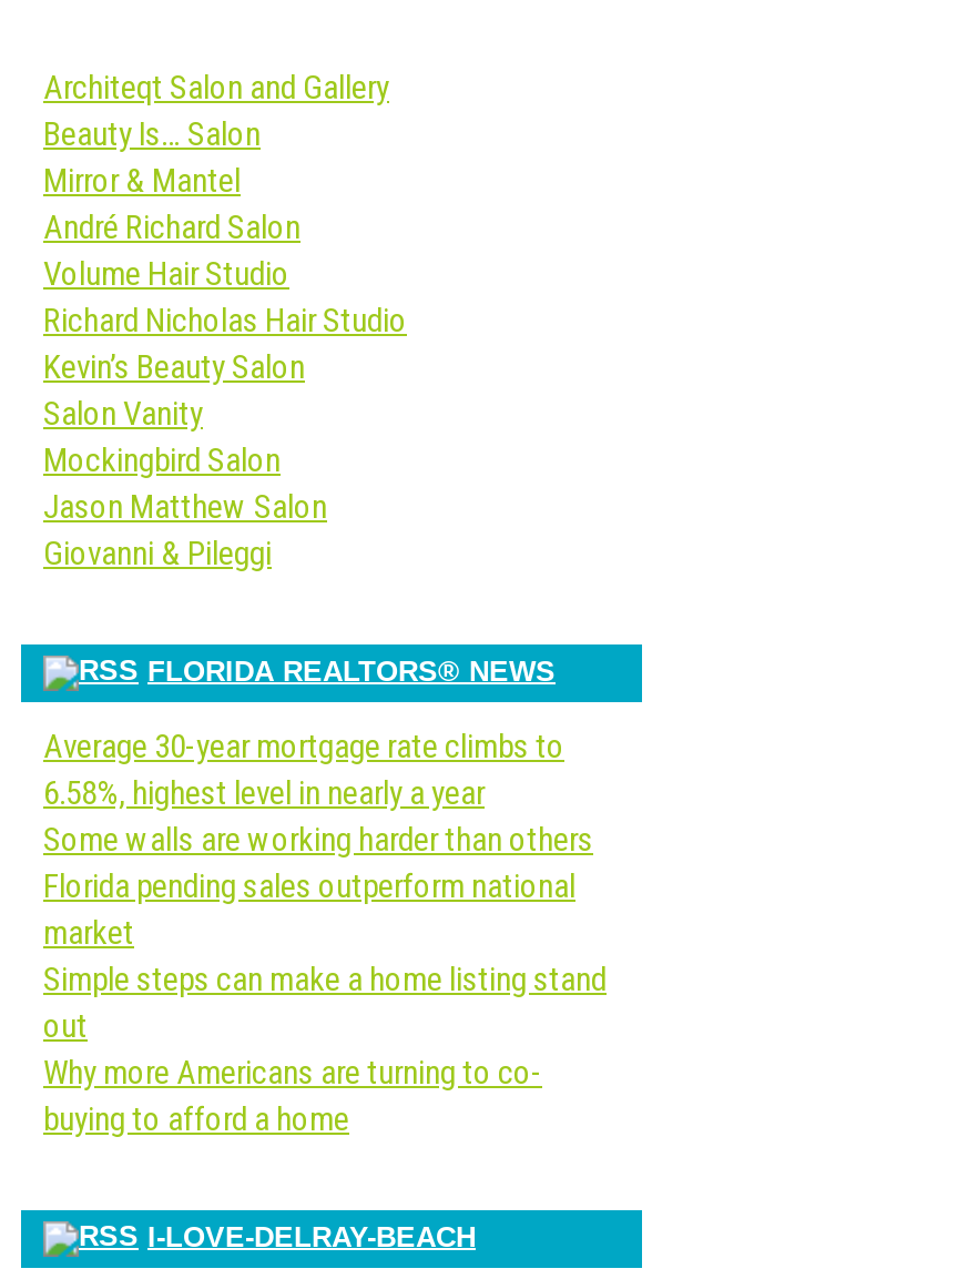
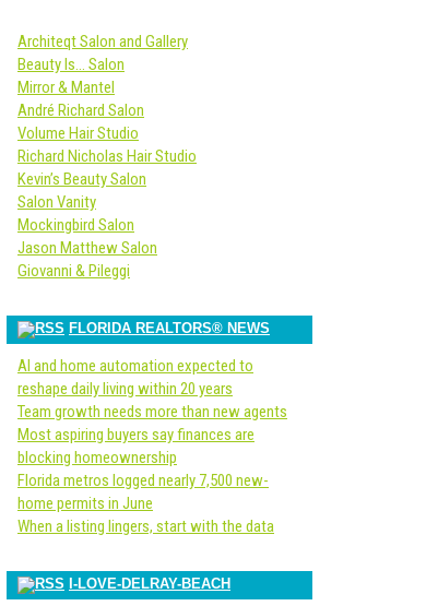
[43,727,607,1139] Average 30-year mortgage rate climbs to | 6.58%, highest level in nearly a year | Some walls are working harder than others | Florida pending sales outperform national | market | Simple steps can make a home listing stand | out | Why more Americans are turning to co- | buying to afford a home -> [17,356,287,536] AI and home automation expected to | reshape daily living within 20 years | Team growth needs more than new agents | Most aspiring buyers say finances are | blocking homeownership | Florida metros logged nearly 7,500 new- | home permits in June | When a listing lingers, start with the data

